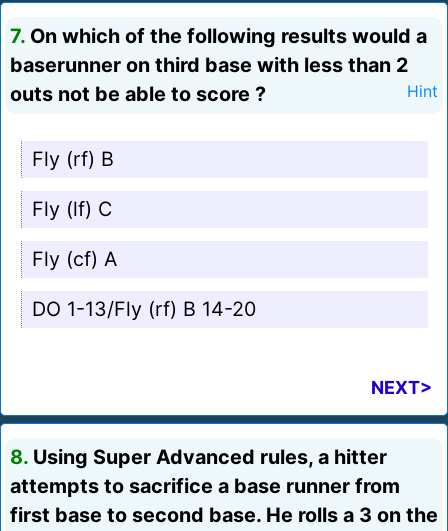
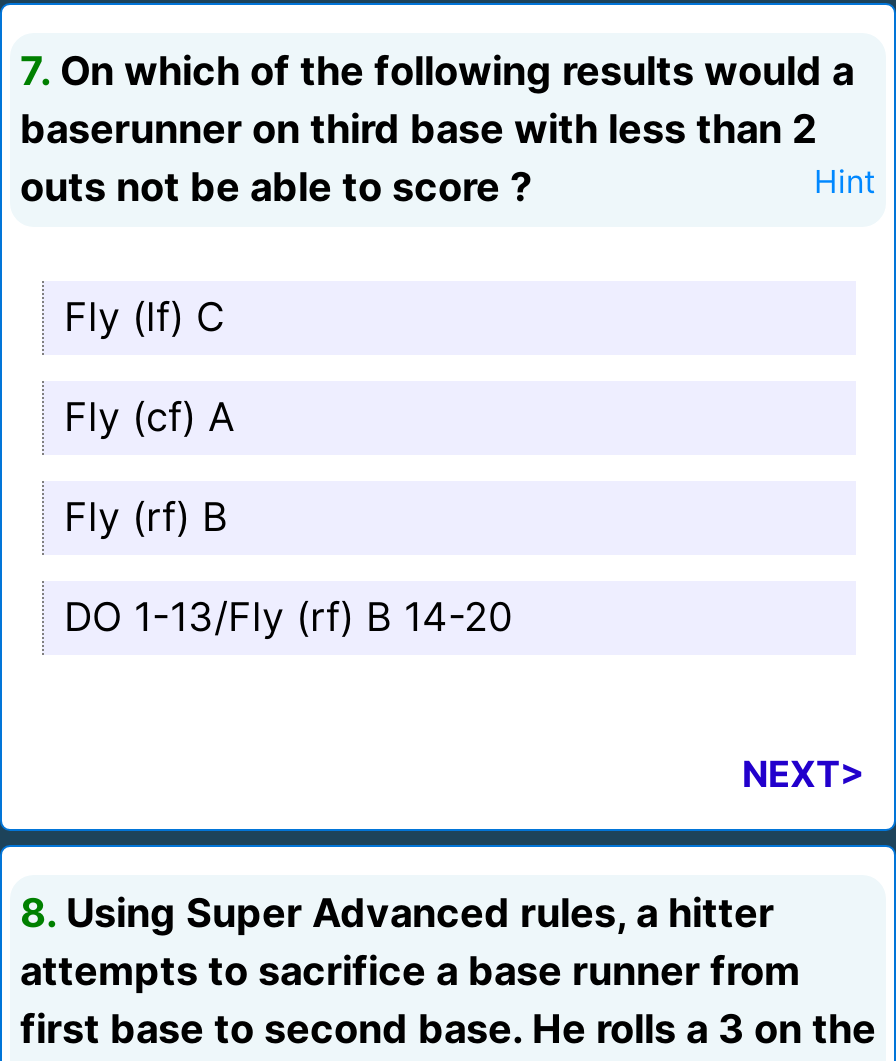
moved [32,147,114,171] -> [64,493,228,541]: Fly (rf) B
moved [32,197,117,271] -> [64,293,234,441]: Fly (lf) C | Fly (cf) A

